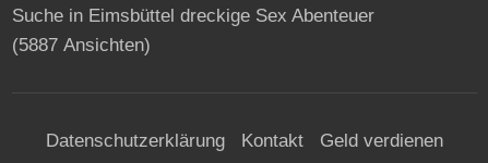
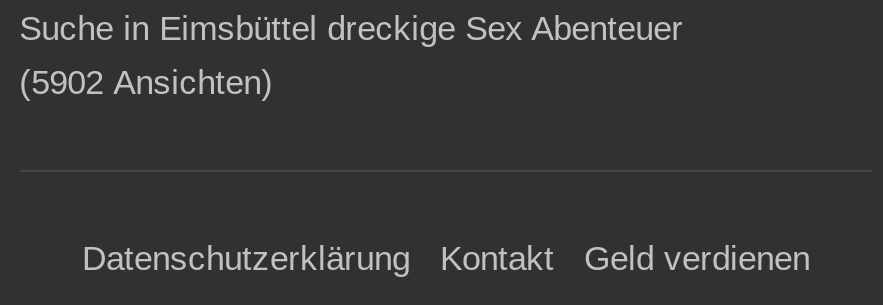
[12,35,150,55] (5887 Ansichten) -> [19,64,273,102] (5902 Ansichten)

